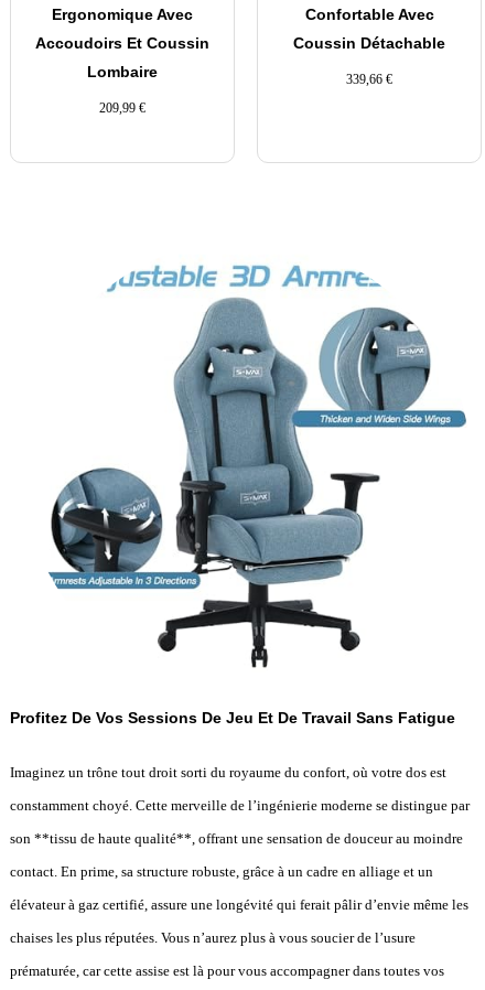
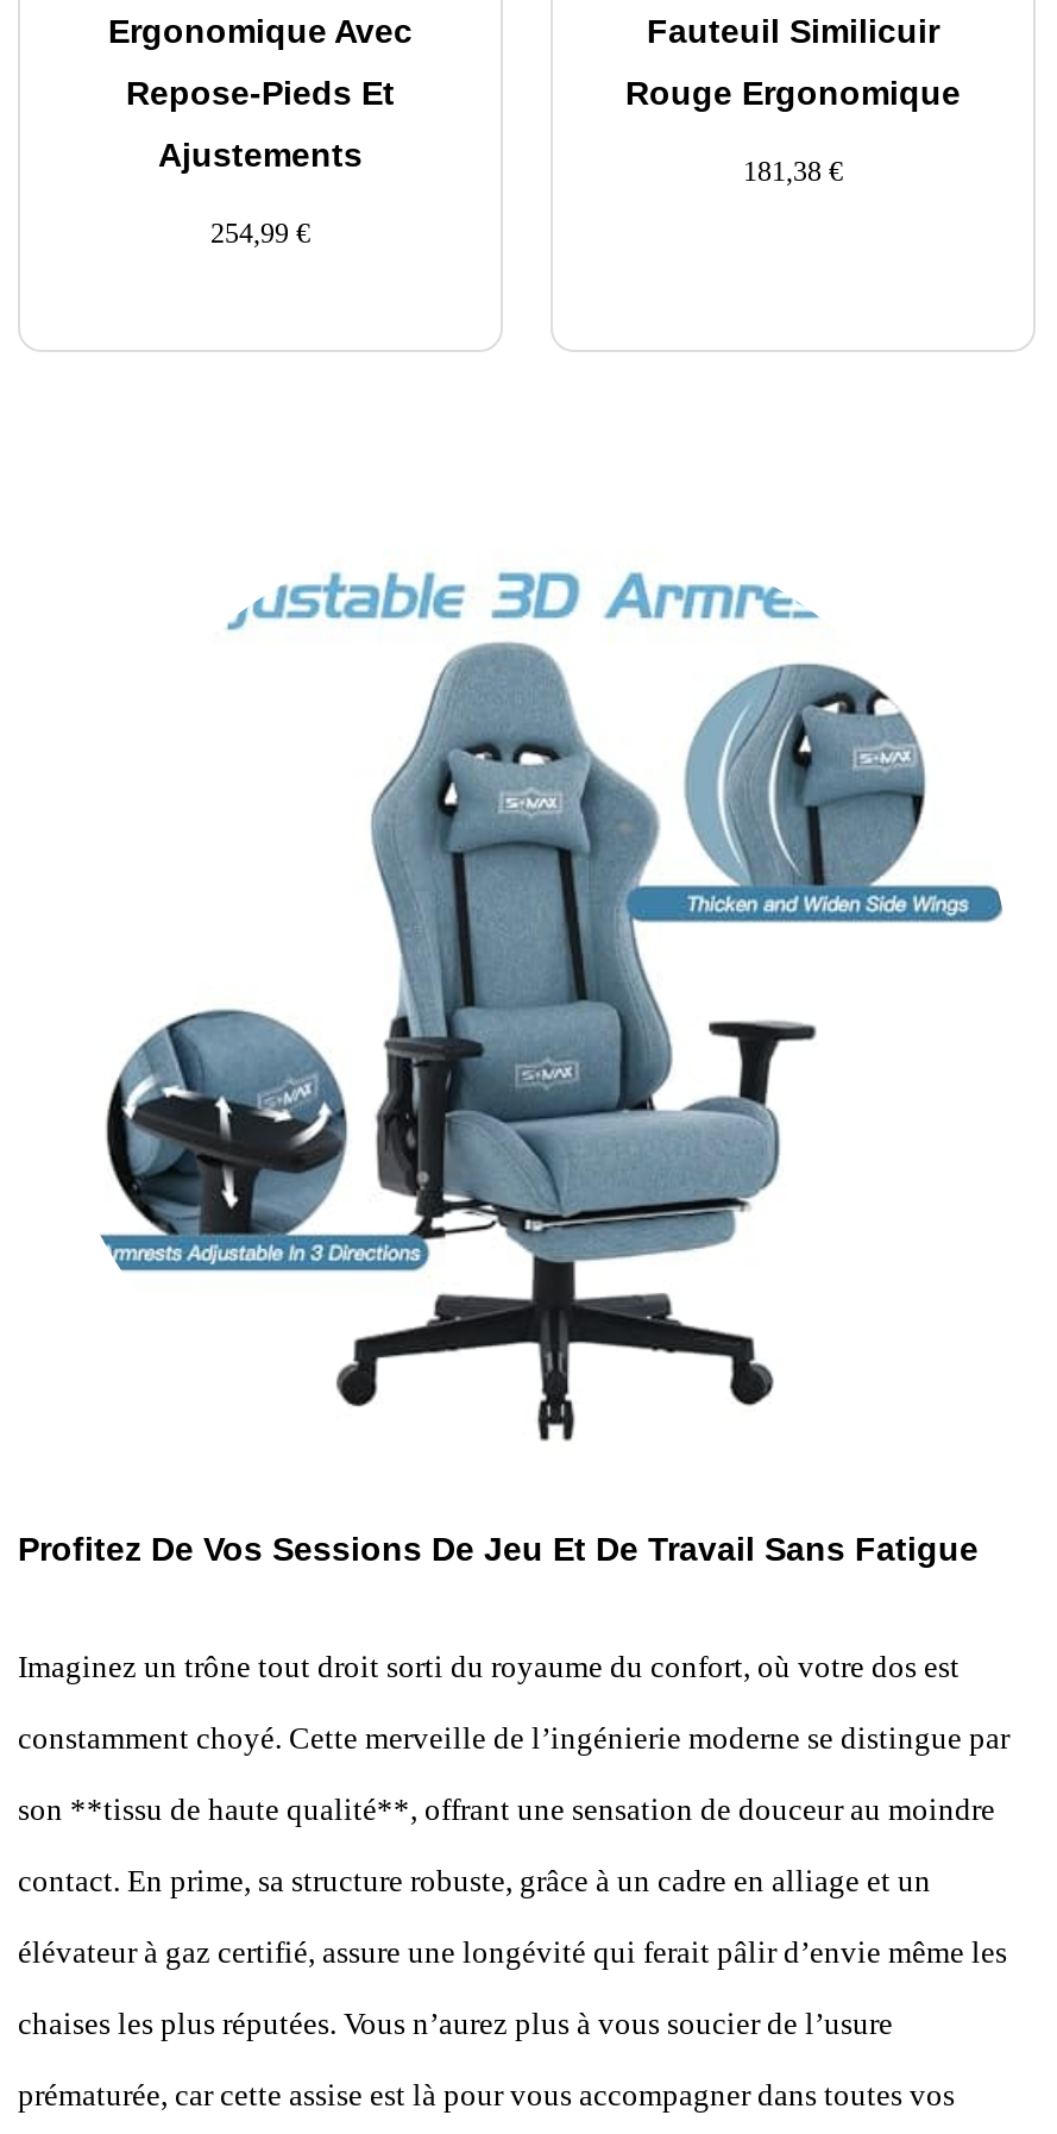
[305,6,434,23] Confortable Avec -> [647,13,939,51] Fauteuil Similicuir
[35,35,209,52] Accoudoirs Et Coussin -> [126,74,395,113] Repose-Pieds Et
[293,35,445,52] Coussin Détachable -> [625,74,961,113] Rouge Ergonomique
[87,63,158,81] Lombaire -> [158,136,363,174] Ajustements
[346,72,392,87] 339,66 € -> [743,155,843,189] 181,38 €
[99,101,145,116] 209,99 € -> [210,217,310,251] 254,99 €

